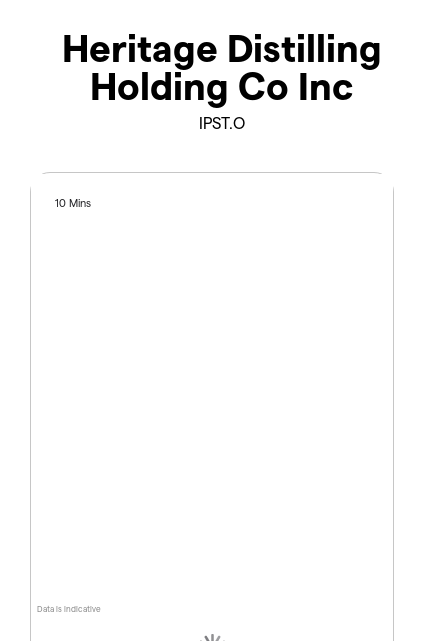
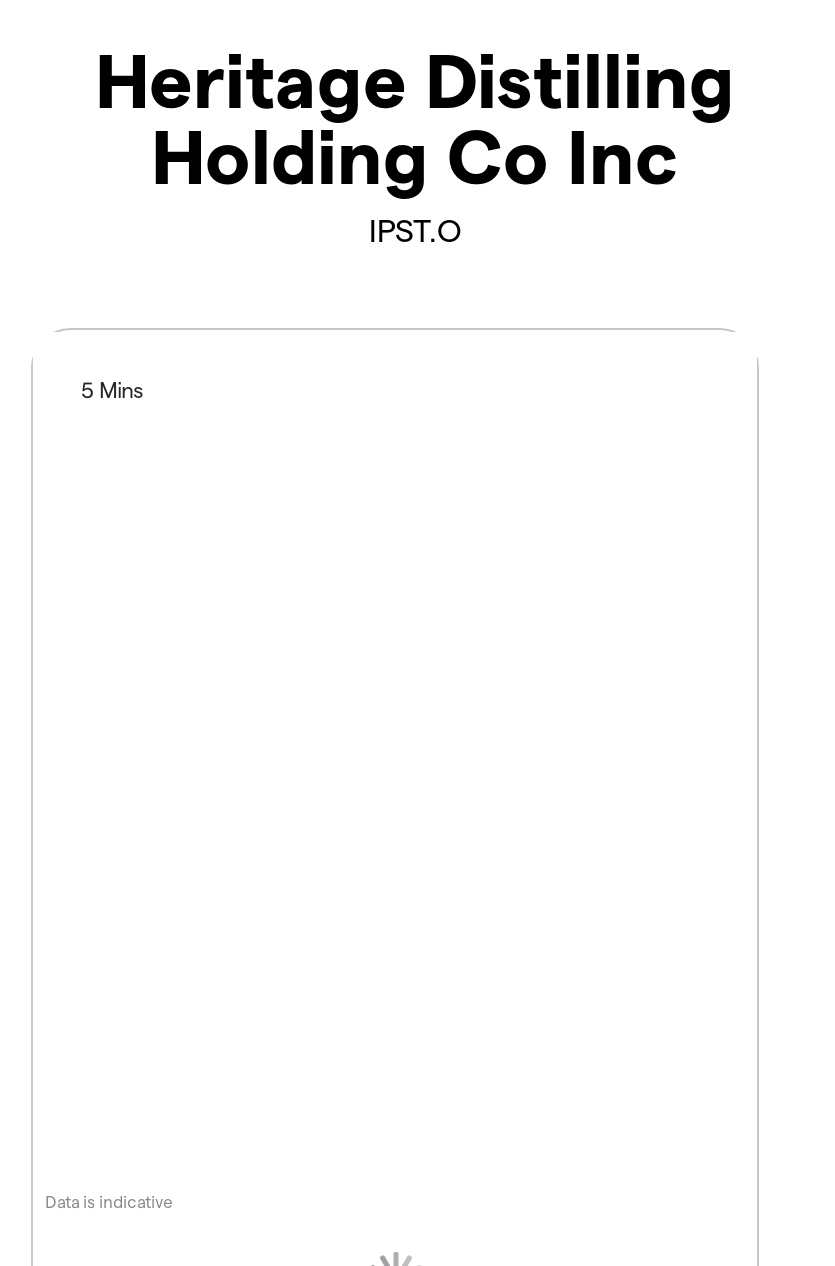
[55,195,91,208] 10 Mins -> [81,375,143,401] 5 Mins

